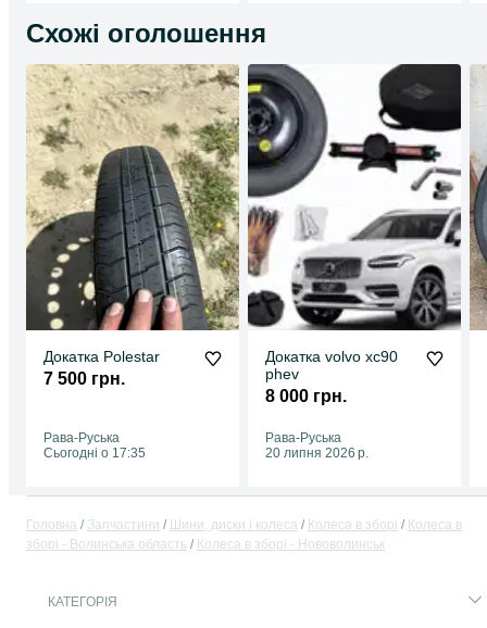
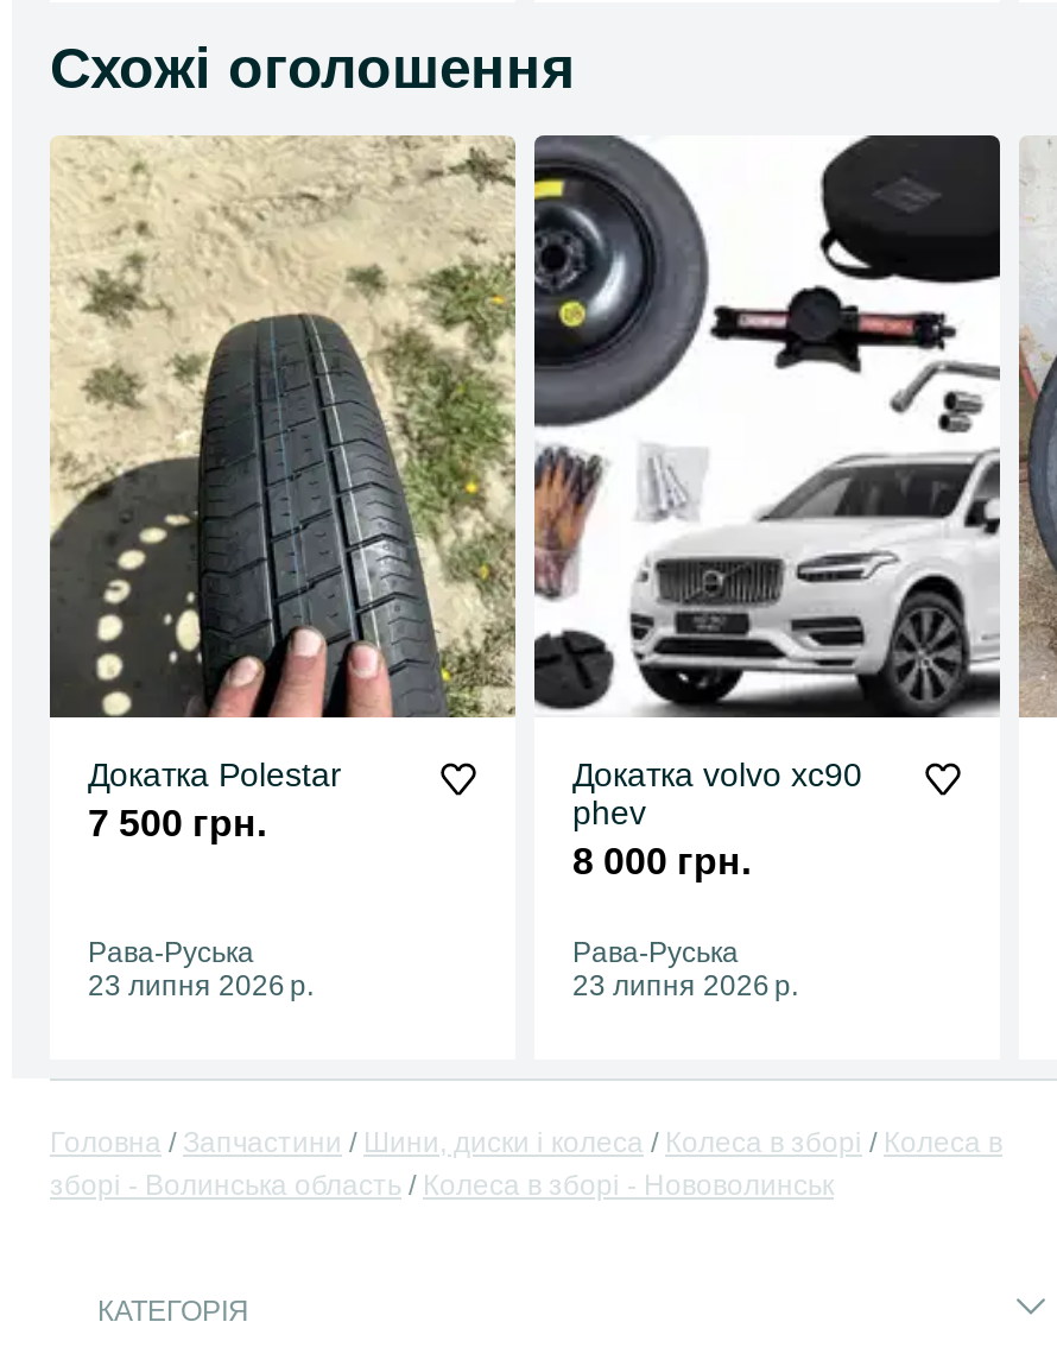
[43,445,146,461] Сьогодні о 17:35 -> [88,969,314,1002] 23 липня 2026 р.
[265,445,369,461] 20 липня 2026 р. -> [572,969,798,1002] 23 липня 2026 р.

